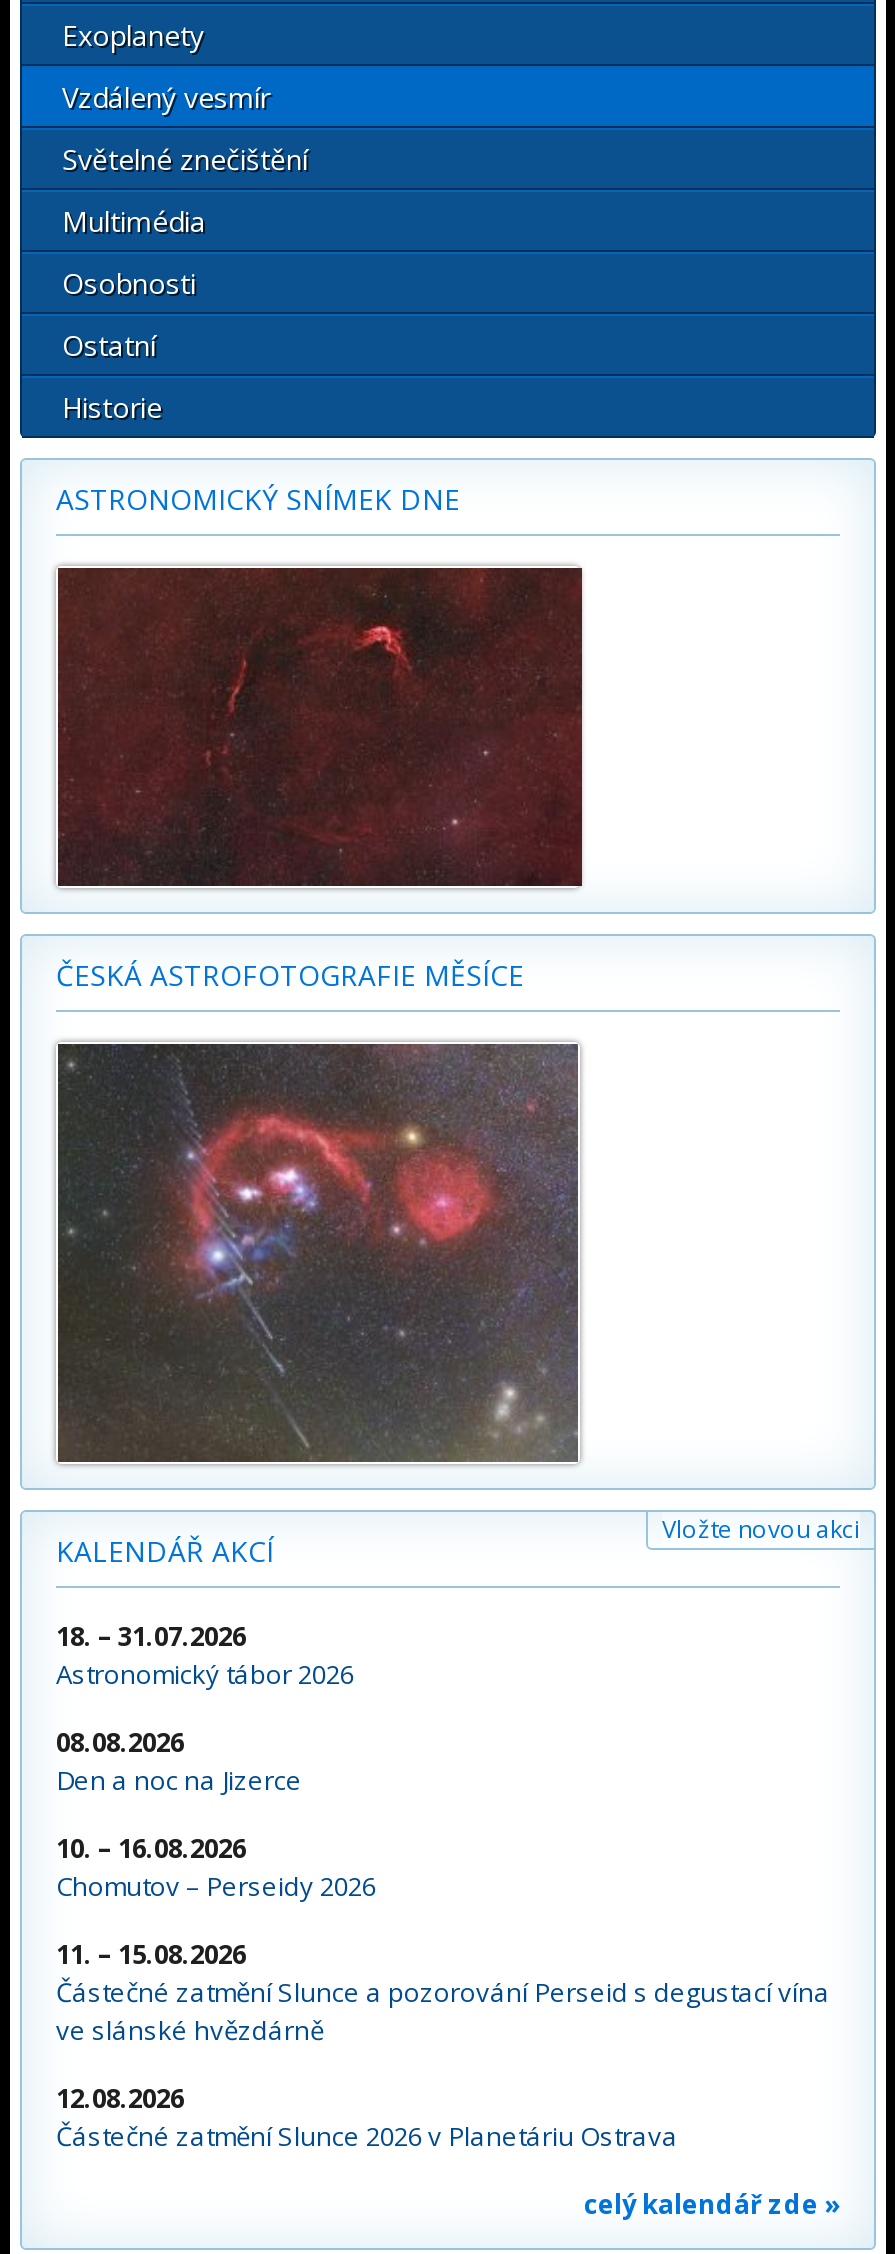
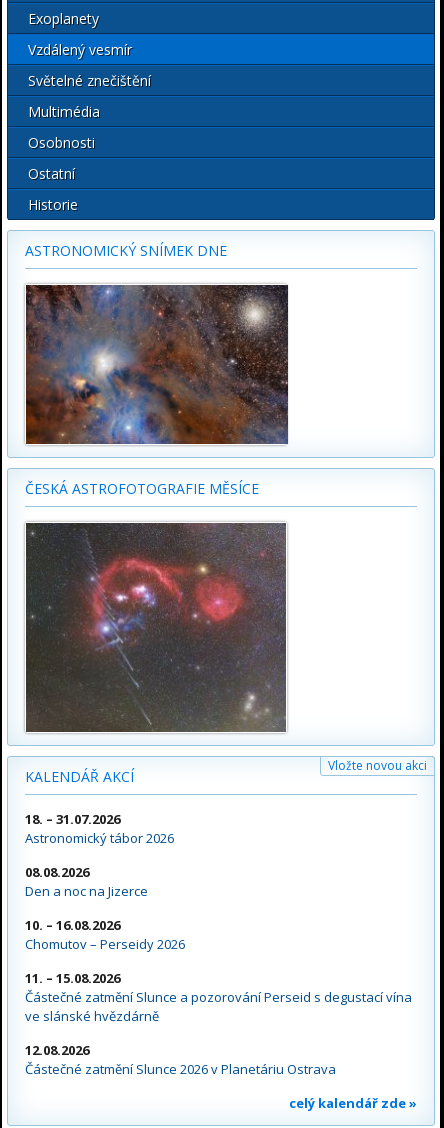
[58,566,582,888] [image] -> [26,285,289,444] [image]

